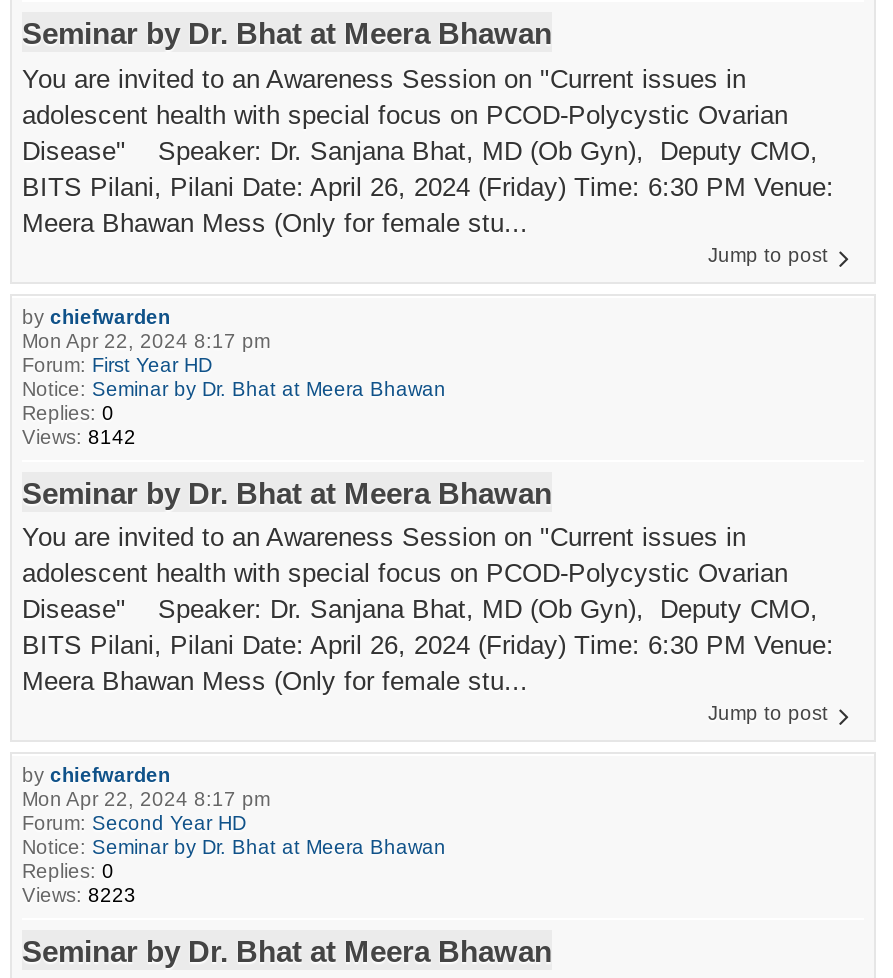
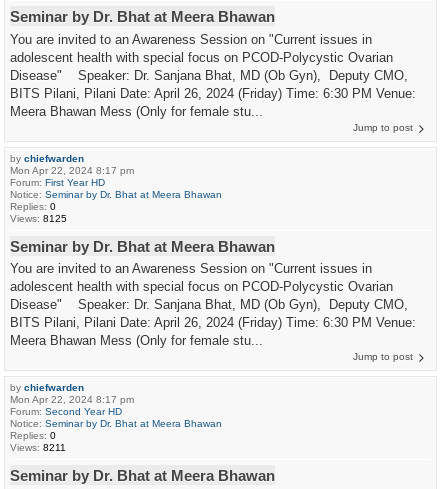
[22,425,136,447] Views: 8142 -> [10,212,67,223] Views: 8125
[22,884,136,906] Views: 8223 -> [10,442,66,453] Views: 8211

